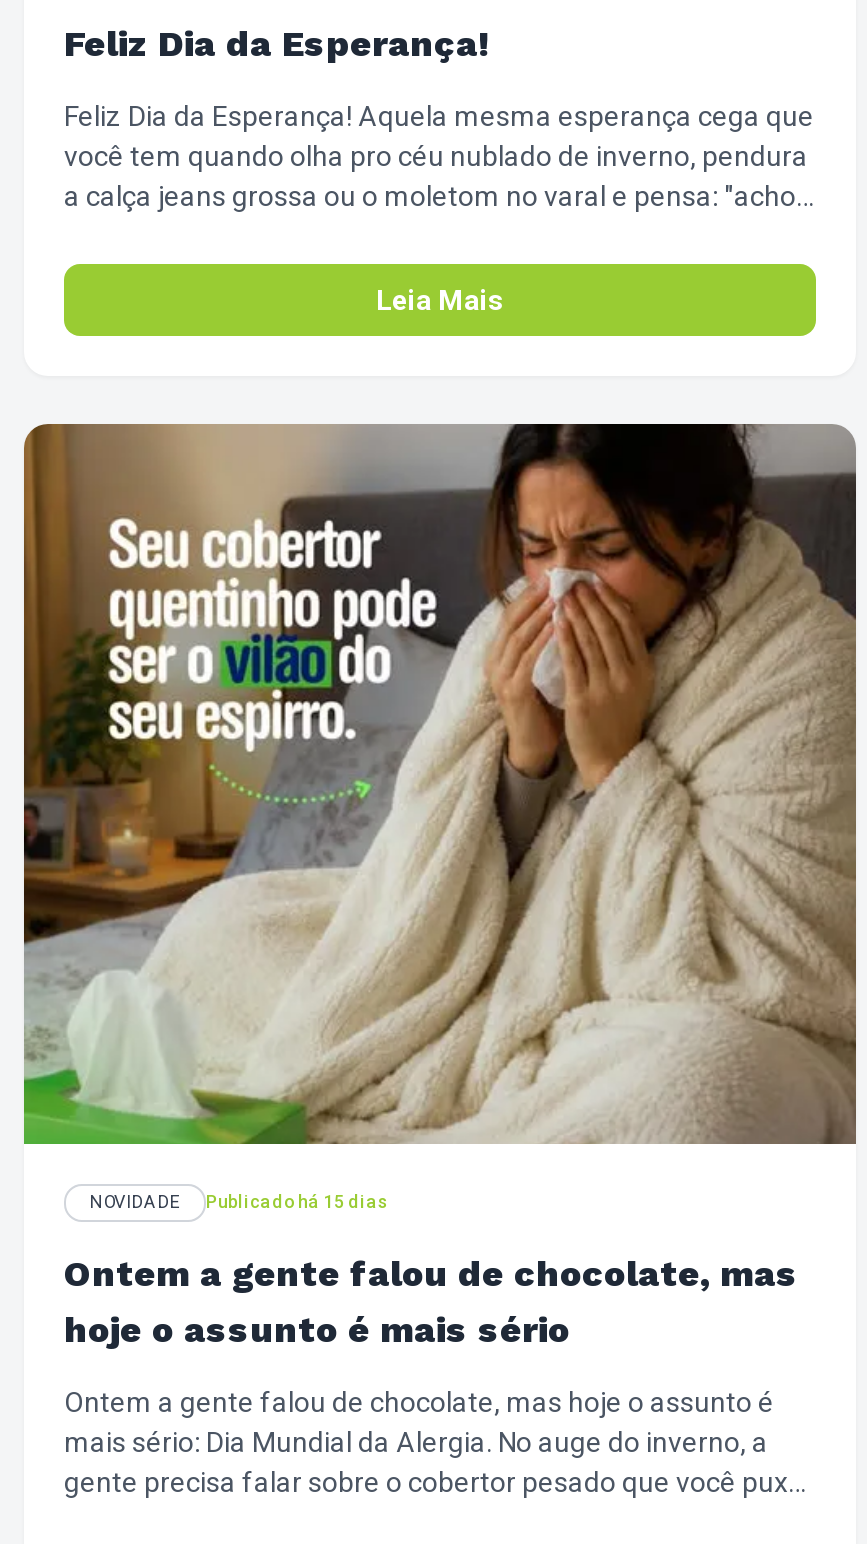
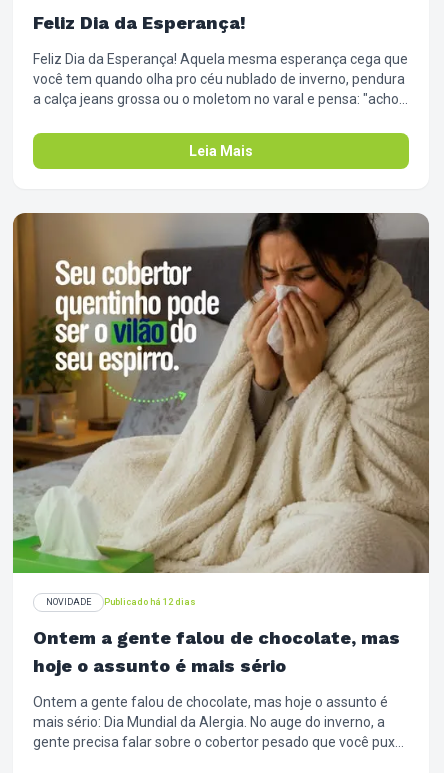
[206,1192,390,1212] Publicado há 15 dias -> [104,597,196,607] Publicado há 12 dias

